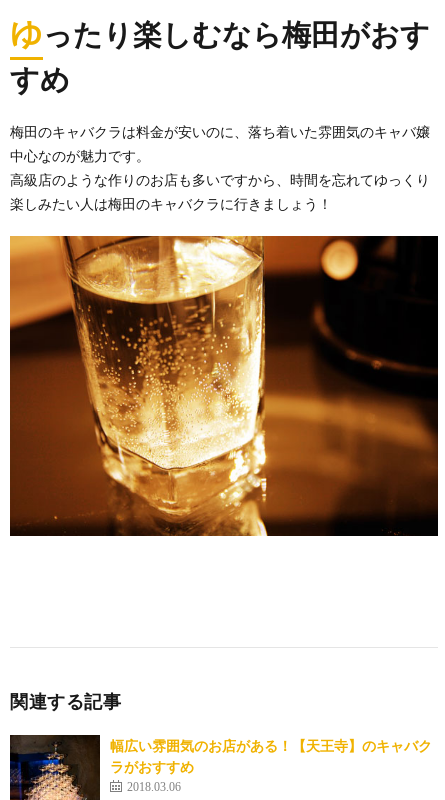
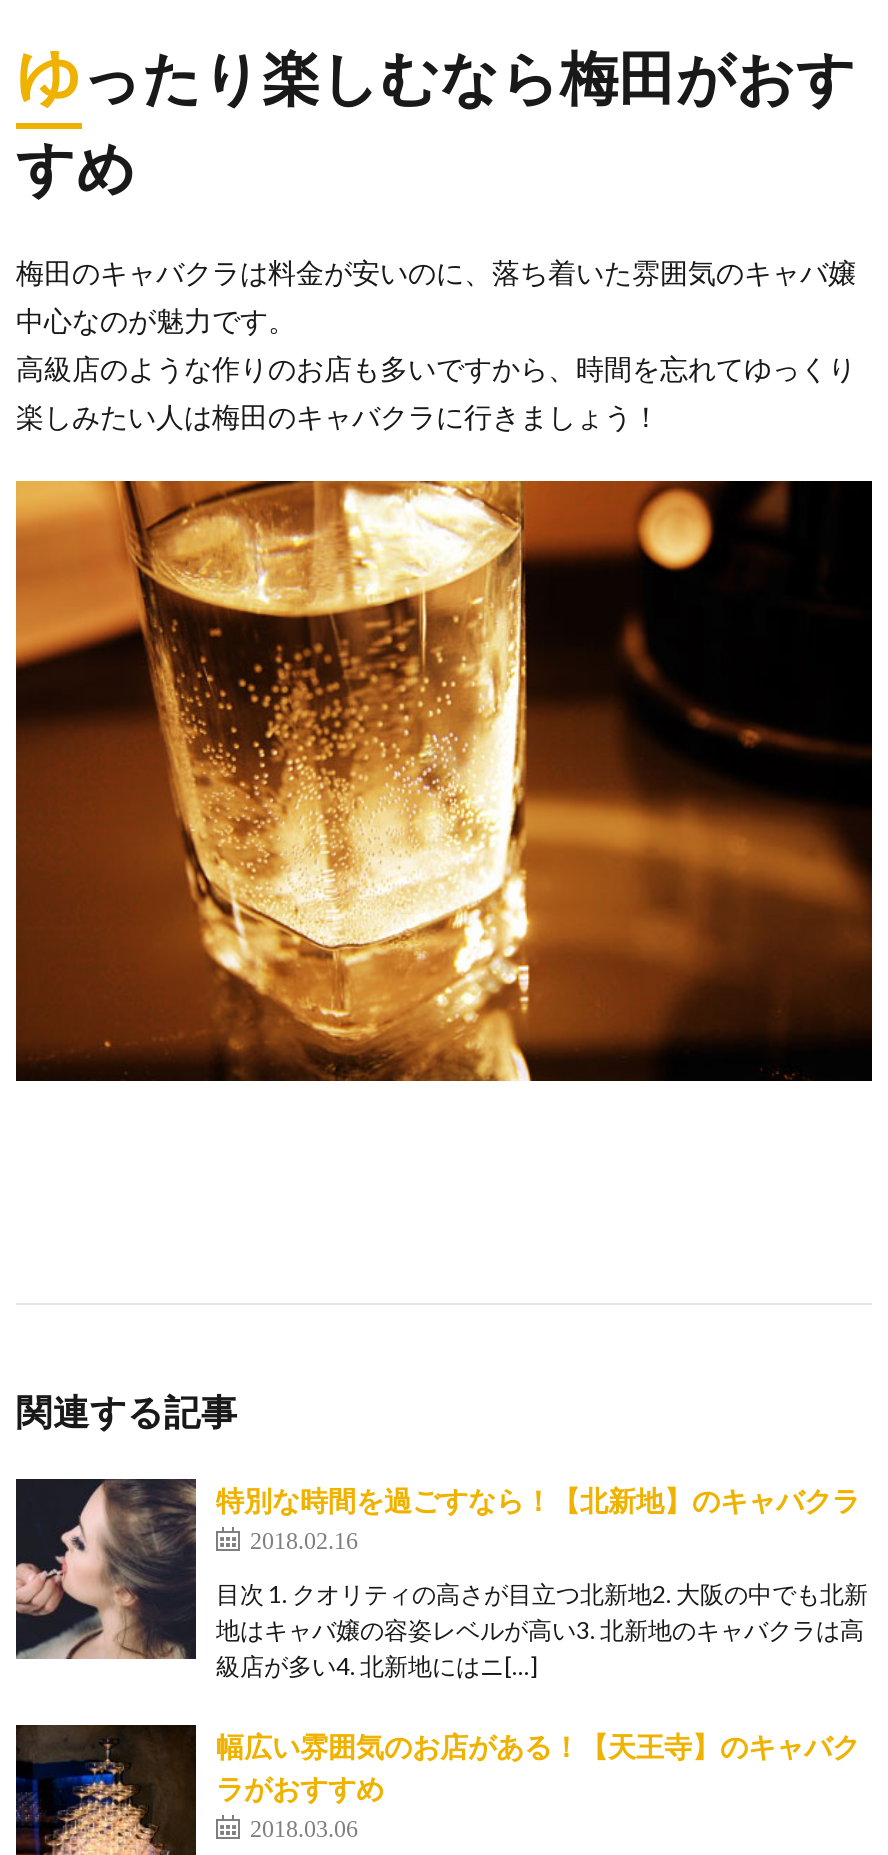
none -> [14,1479,868,1681] [image] | 特別な時間を過ごすなら！【北新地】のキャバクラ | 2018.02.16 | 目次 1. クオリティの高さが目立つ北新地2. 大阪の中でも北新 | 地はキャバ嬢の容姿レベルが高い3. 北新地のキャバクラは高 | 級店が多い4. 北新地にはニ[…]

